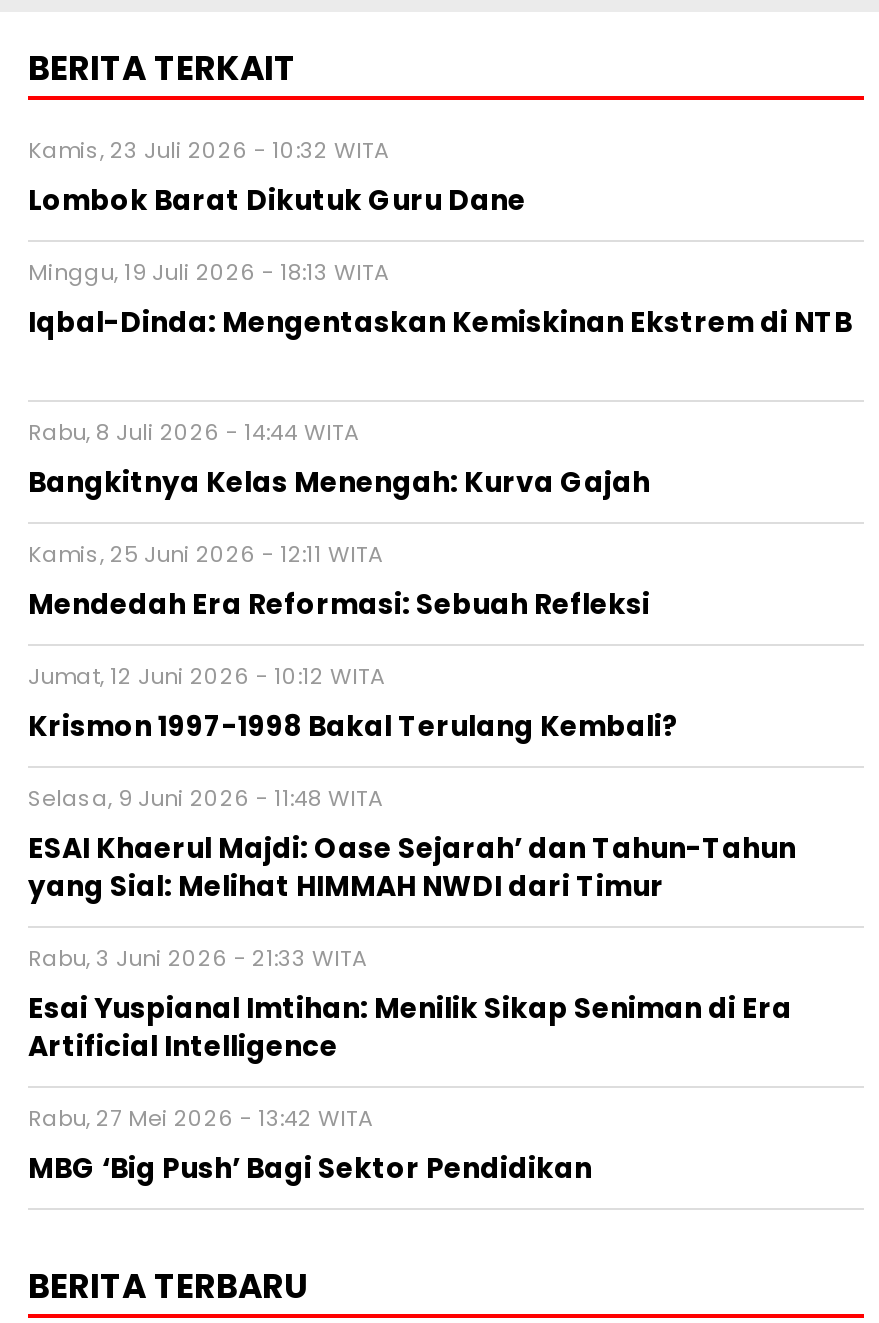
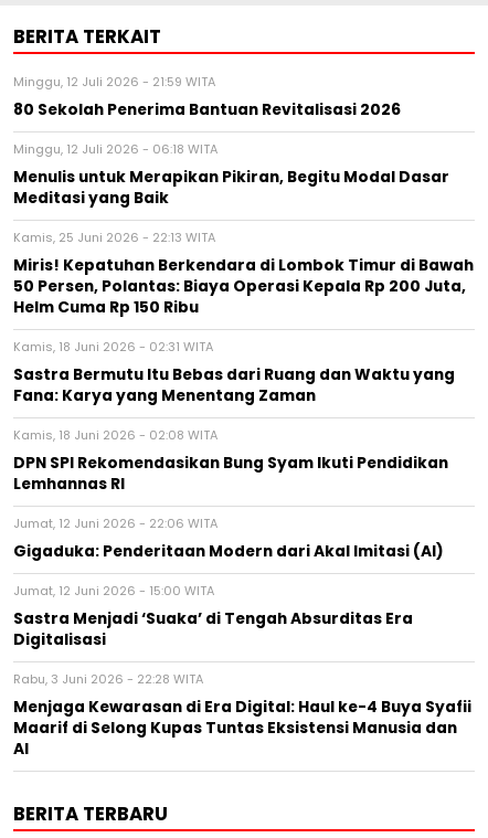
[28,135,526,221] Kamis, 23 Juli 2026 - 10:32 WITA | Lombok Barat Dikutuk Guru Dane -> [13,73,401,121] Minggu, 12 Juli 2026 - 21:59 WITA | 80 Sekolah Penerima Bantuan Revitalisasi 2026
[28,257,858,343] Minggu, 19 Juli 2026 - 18:13 WITA | Iqbal-Dinda: Mengentaskan Kemiskinan Ekstrem di NTB -> [13,141,449,209] Minggu, 12 Juli 2026 - 06:18 WITA | Menulis untuk Merapikan Pikiran, Begitu Modal Dasar | Meditasi yang Baik
[28,417,668,503] Rabu, 8 Juli 2026 - 14:44 WITA | Bangkitnya Kelas Menengah: Kurva Gajah -> [13,229,474,318] Kamis, 25 Juni 2026 - 22:13 WITA | Miris! Kepatuhan Berkendara di Lombok Timur di Bawah | 50 Persen, Polantas: Biaya Operasi Kepala Rp 200 Juta, | Helm Cuma Rp 150 Ribu
[28,539,668,625] Kamis, 25 Juni 2026 - 12:11 WITA | Mendedah Era Reformasi: Sebuah Refleksi -> [13,338,455,407] Kamis, 18 Juni 2026 - 02:31 WITA | Sastra Bermutu Itu Bebas dari Ruang dan Waktu yang | Fana: Karya yang Menentang Zaman
[28,661,684,747] Jumat, 12 Juni 2026 - 10:12 WITA | Krismon 1997-1998 Bakal Terulang Kembali? -> [13,427,448,495] Kamis, 18 Juni 2026 - 02:08 WITA | DPN SPI Rekomendasikan Bung Syam Ikuti Pendidikan | Lemhannas RI
[28,783,796,907] Selasa, 9 Juni 2026 - 11:48 WITA | ESAI Khaerul Majdi: Oase Sejarah’ dan Tahun-Tahun | yang Sial: Melihat HIMMAH NWDI dari Timur -> [13,515,444,562] Jumat, 12 Juni 2026 - 22:06 WITA | Gigaduka: Penderitaan Modern dari Akal Imitasi (AI)
[28,943,792,1067] Rabu, 3 Juni 2026 - 21:33 WITA | Esai Yuspianal Imtihan: Menilik Sikap Seniman di Era | Artificial Intelligence -> [13,582,413,651] Jumat, 12 Juni 2026 - 15:00 WITA | Sastra Menjadi ‘Suaka’ di Tengah Absurditas Era | Digitalisasi
[28,1103,604,1189] Rabu, 27 Mei 2026 - 13:42 WITA | MBG ‘Big Push’ Bagi Sektor Pendidikan -> [13,671,471,760] Rabu, 3 Juni 2026 - 22:28 WITA | Menjaga Kewarasan di Era Digital: Haul ke-4 Buya Syafii | Maarif di Selong Kupas Tuntas Eksistensi Manusia dan | AI

